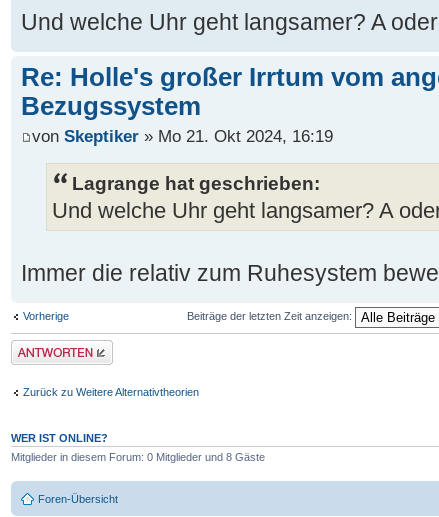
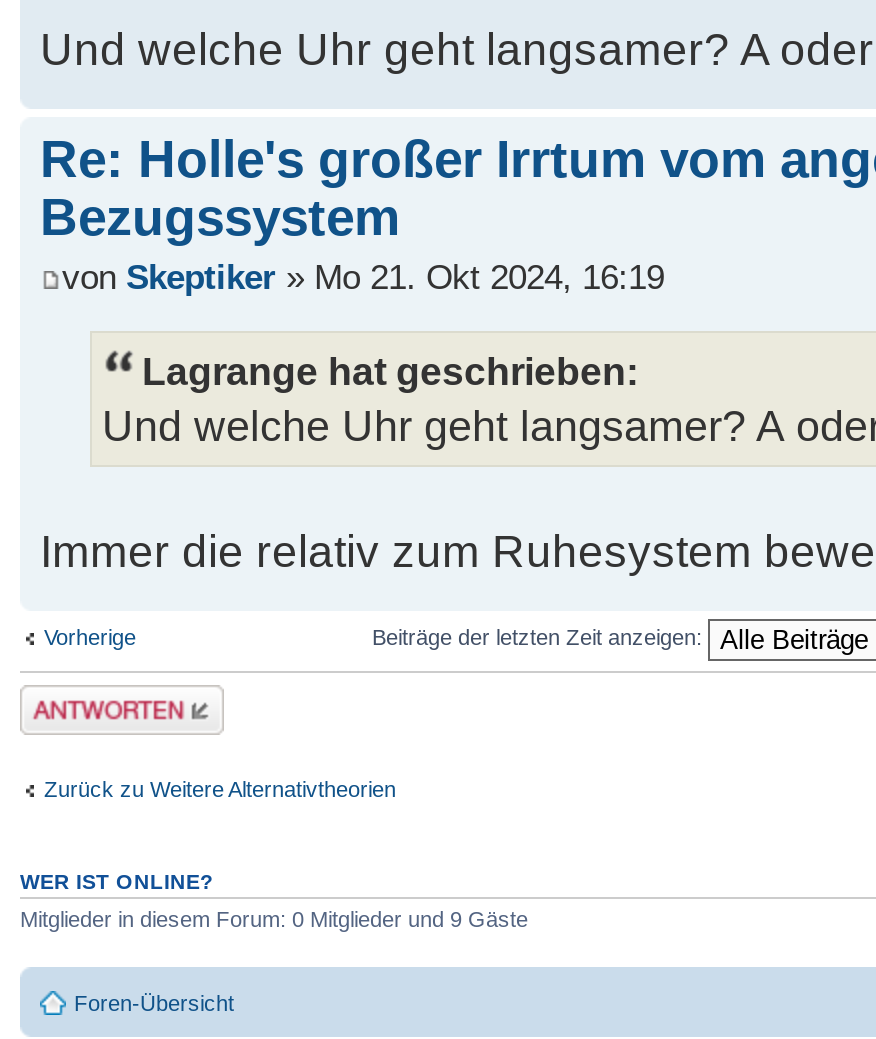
[11,451,265,463] Mitglieder in diesem Forum: 0 Mitglieder und 8 Gäste -> [20,907,528,931] Mitglieder in diesem Forum: 0 Mitglieder und 9 Gäste

